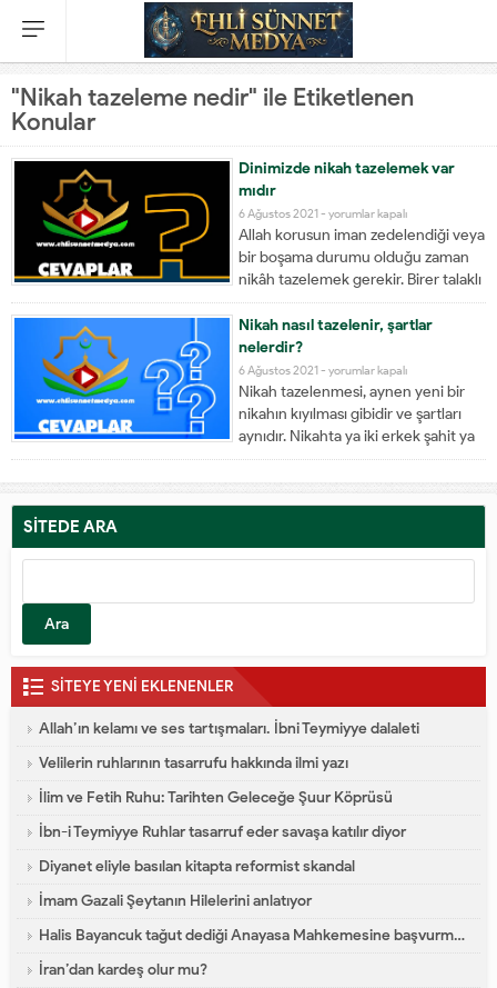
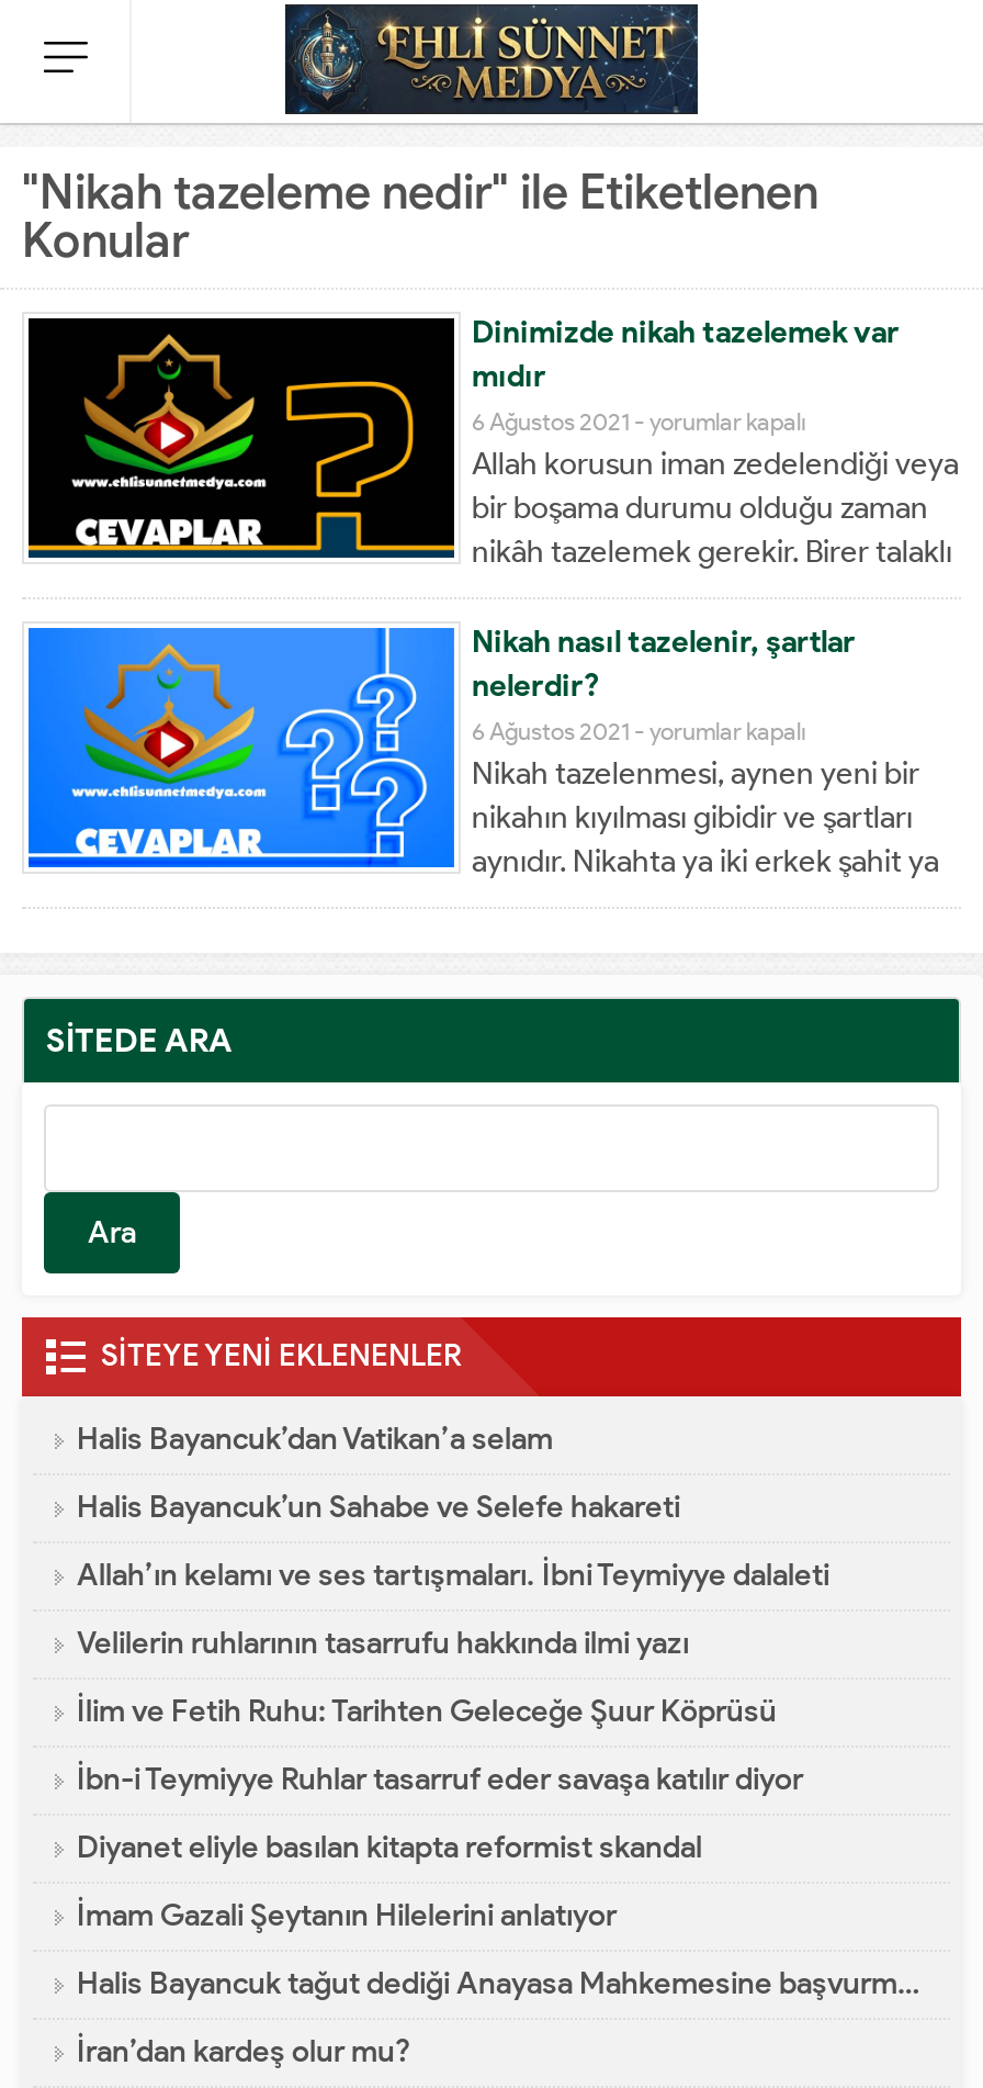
none -> [77,1421,680,1526] Halis Bayancuk’dan Vatikan’a selam | Halis Bayancuk’un Sahabe ve Selefe hakareti

